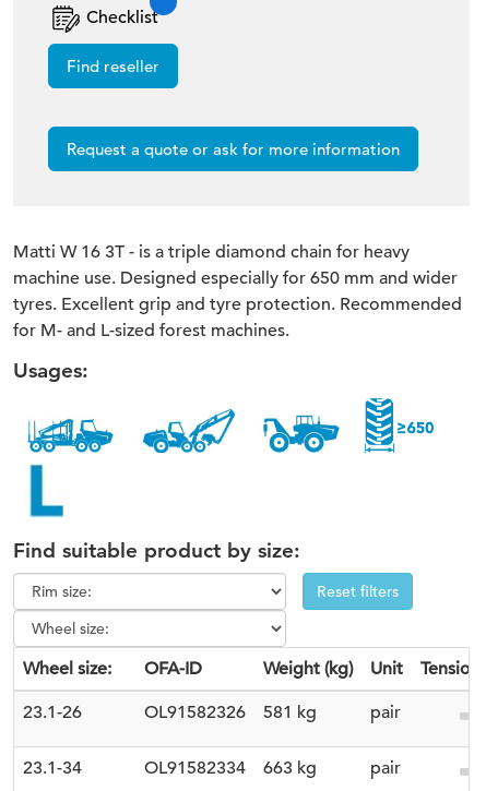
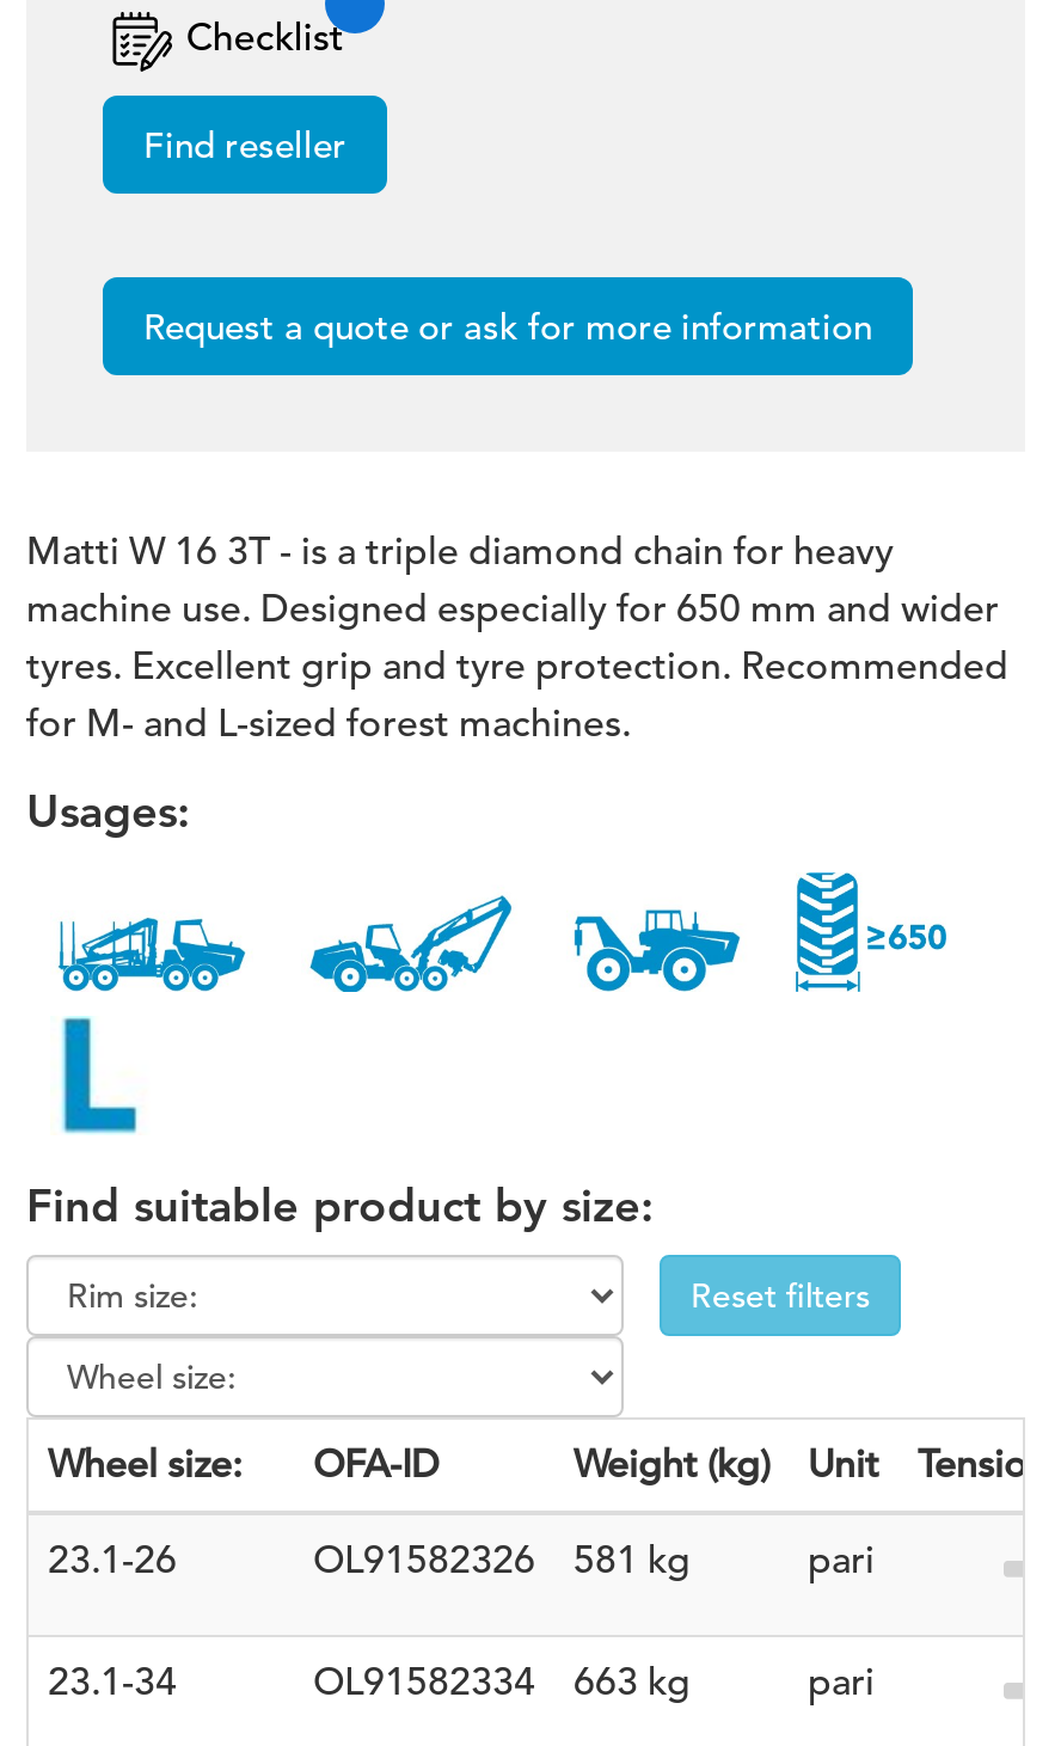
[370,702,401,723] pair -> [808,1537,875,1585] pari
[370,757,401,779] pair -> [808,1659,875,1707] pari

